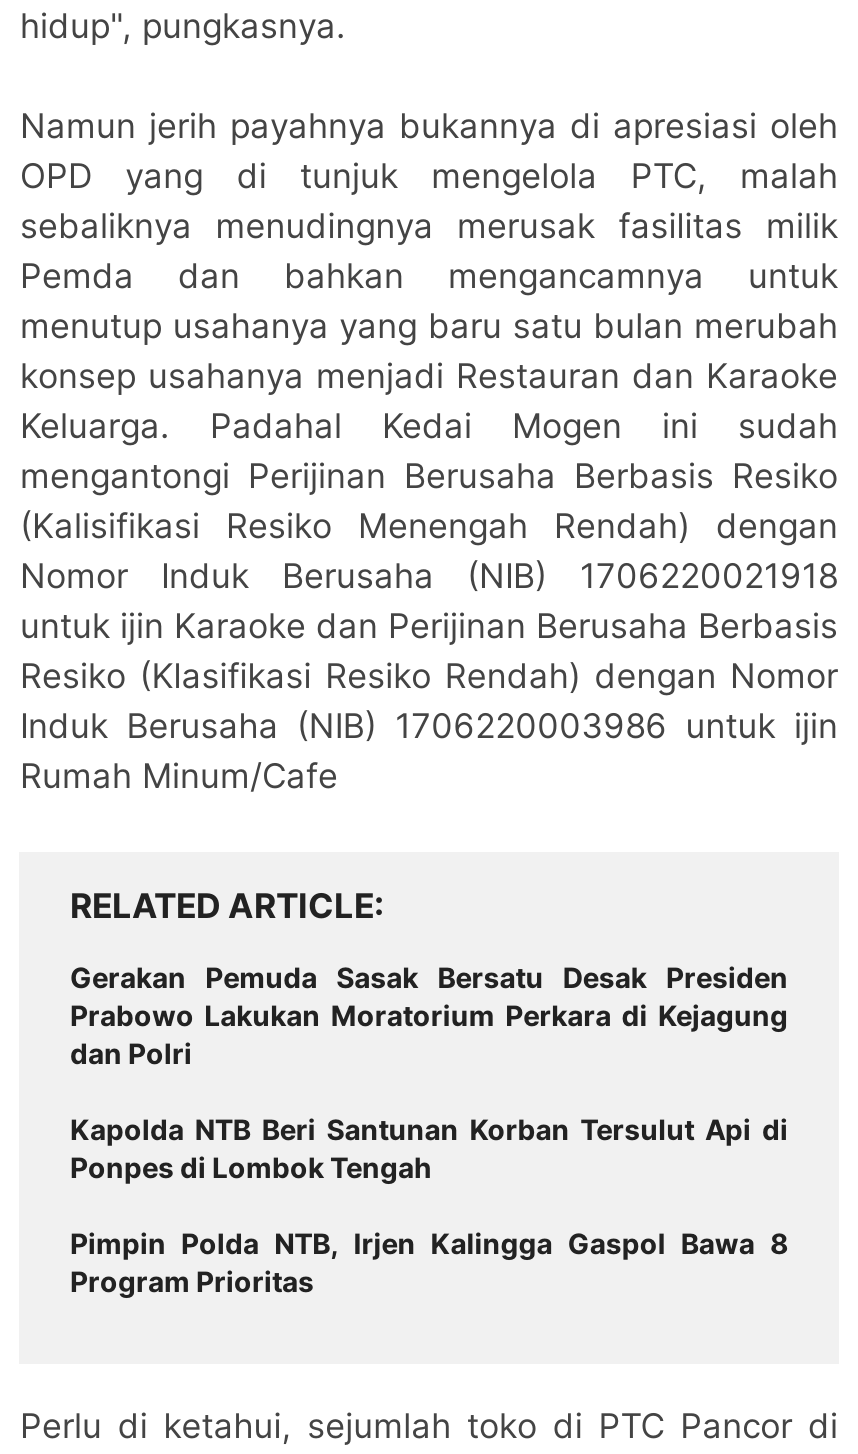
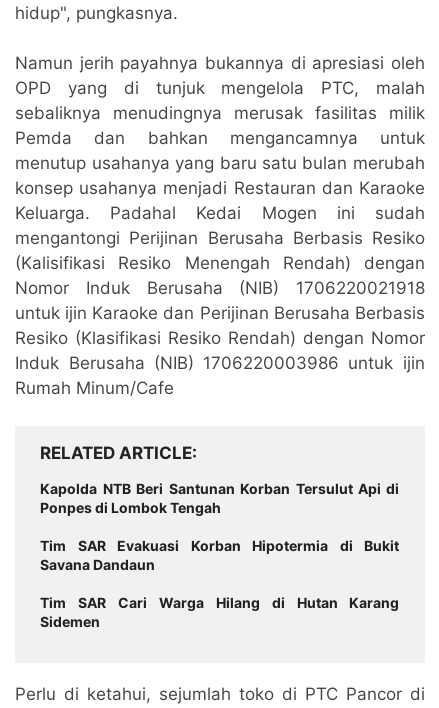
[70,960,788,1070] Gerakan Pemuda Sasak Bersatu Desak Presiden | Prabowo Lakukan Moratorium Perkara di Kejagung | dan Polri -> none
moved [70,1112,788,1184] -> [40,480,399,516]: Kapolda NTB Beri Santunan Korban Tersulut Api di | Ponpes di Lombok Tengah
[70,1226,788,1298] Pimpin Polda NTB, Irjen Kalingga Gaspol Bawa 8 | Program Prioritas -> [40,537,399,630] Tim SAR Evakuasi Korban Hipotermia di Bukit | Savana Dandaun | Tim SAR Cari Warga Hilang di Hutan Karang | Sidemen

